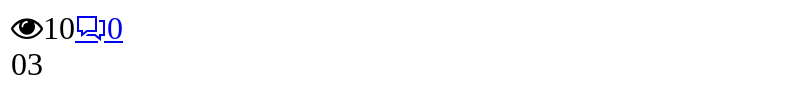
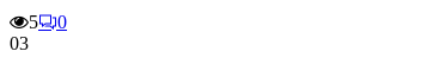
[43,11,75,45] 10 -> [29,12,38,32] 5

